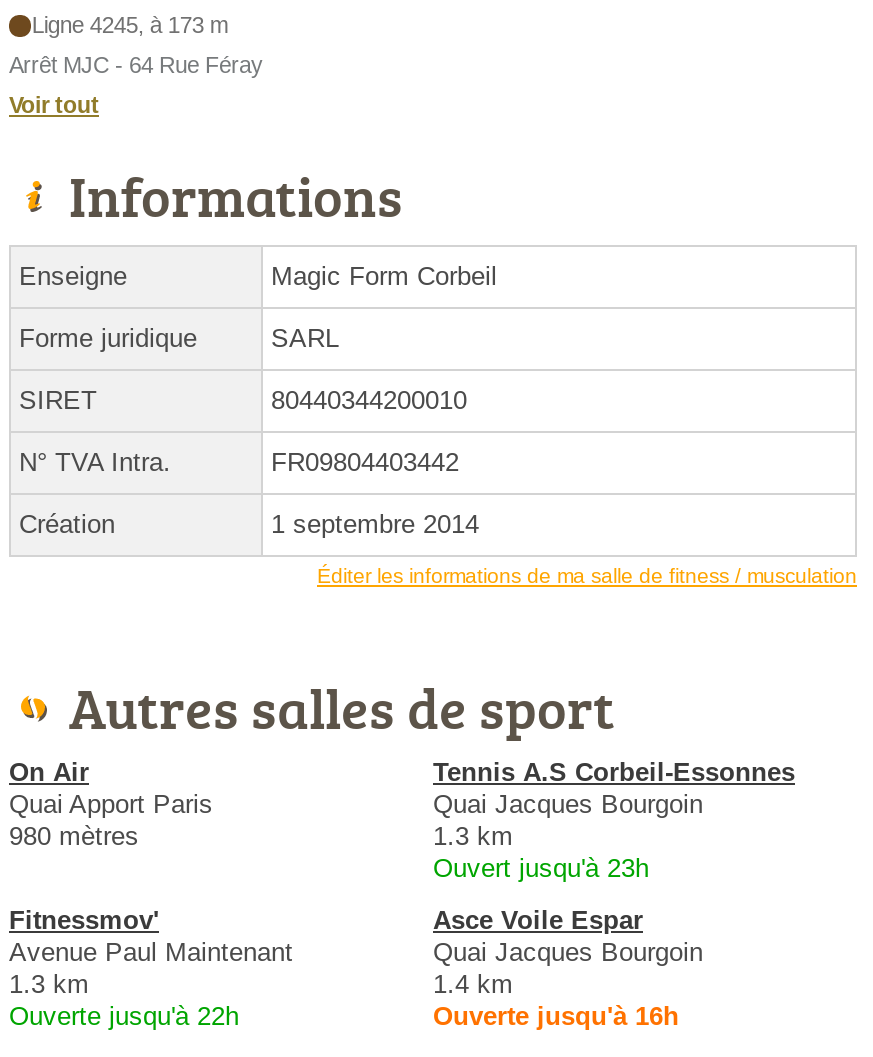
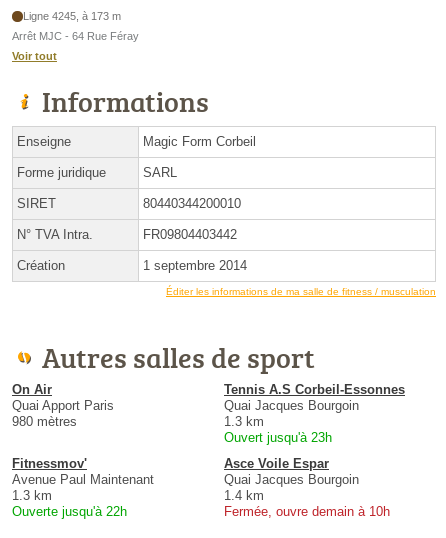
[433,1001,679,1031] Ouverte jusqu'à 16h -> [224,504,390,519] Fermée, ouvre demain à 10h

